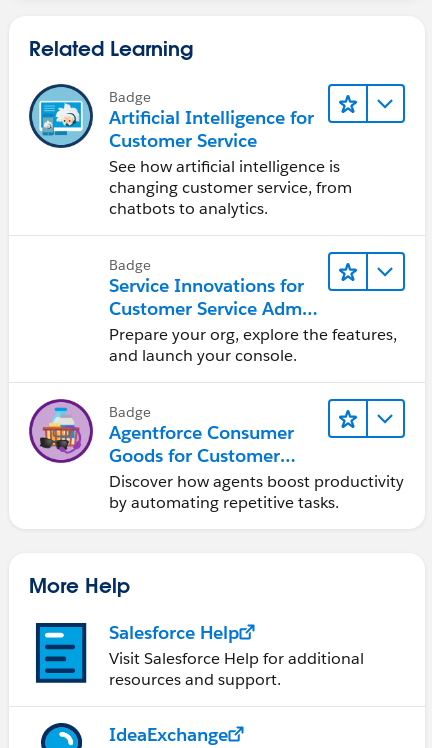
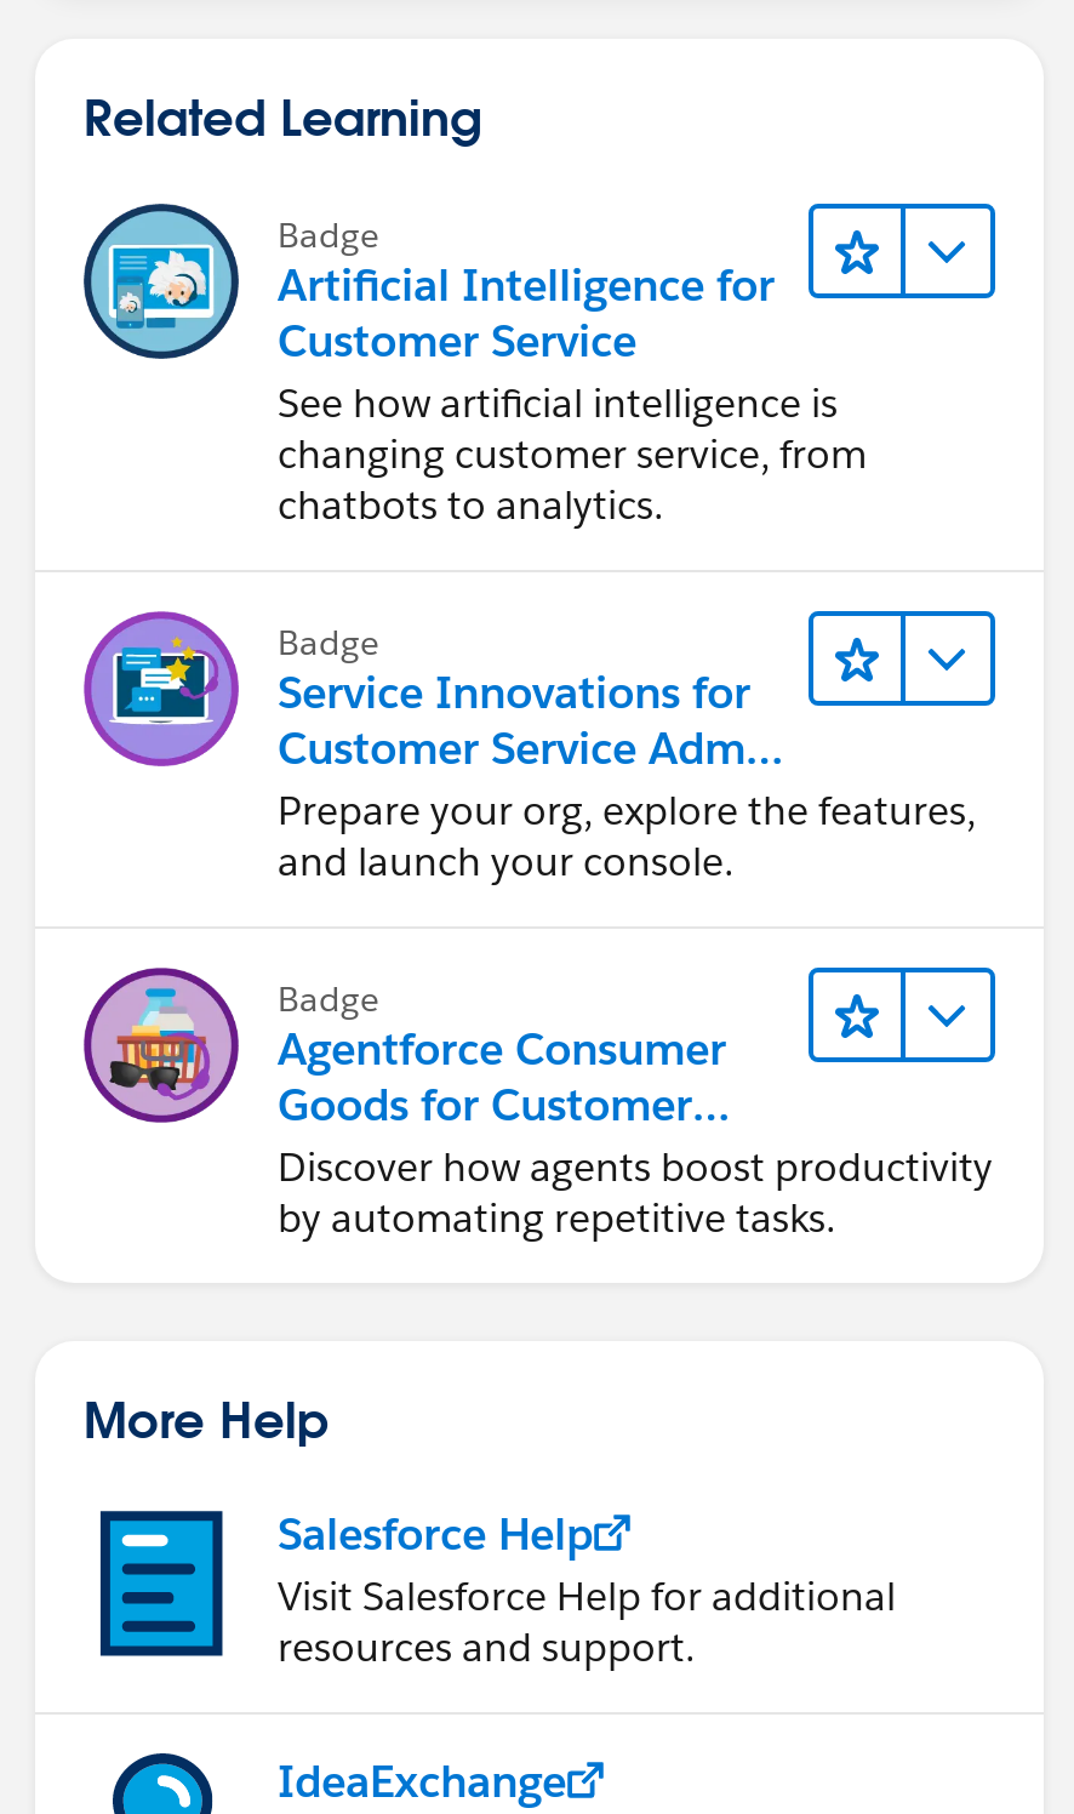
none -> [81,609,241,769] [image]

